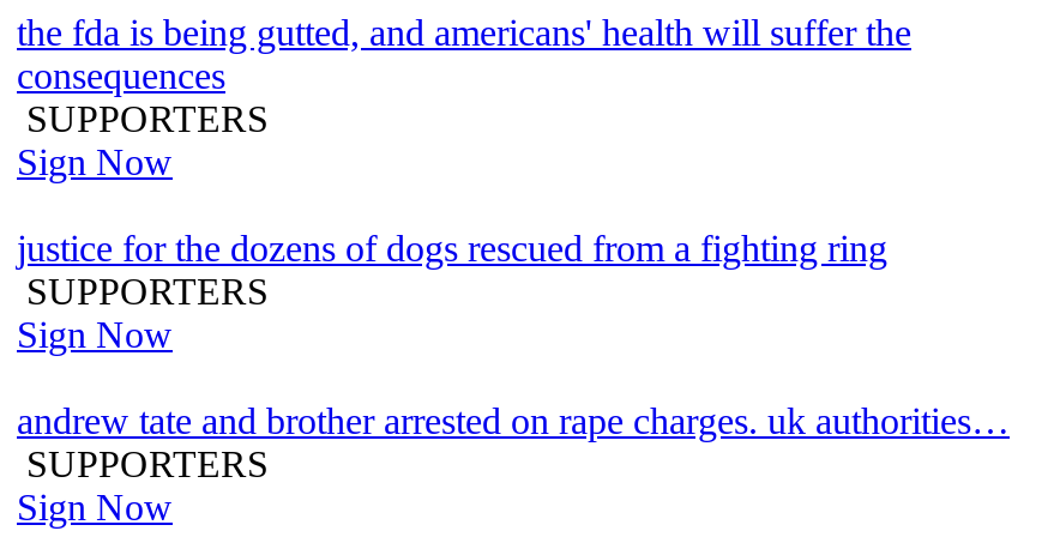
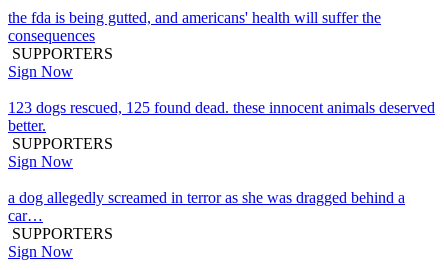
[17,228,887,269] justice for the dozens of dogs rescued from a fighting ring -> [8,99,435,134] 123 dogs rescued, 125 found dead. these innocent animals deserved | better.
[17,400,1010,441] andrew tate and brother arrested on rape charges. uk authorities… -> [8,189,405,224] a dog allegedly screamed in terror as she was dragged behind a | car…

